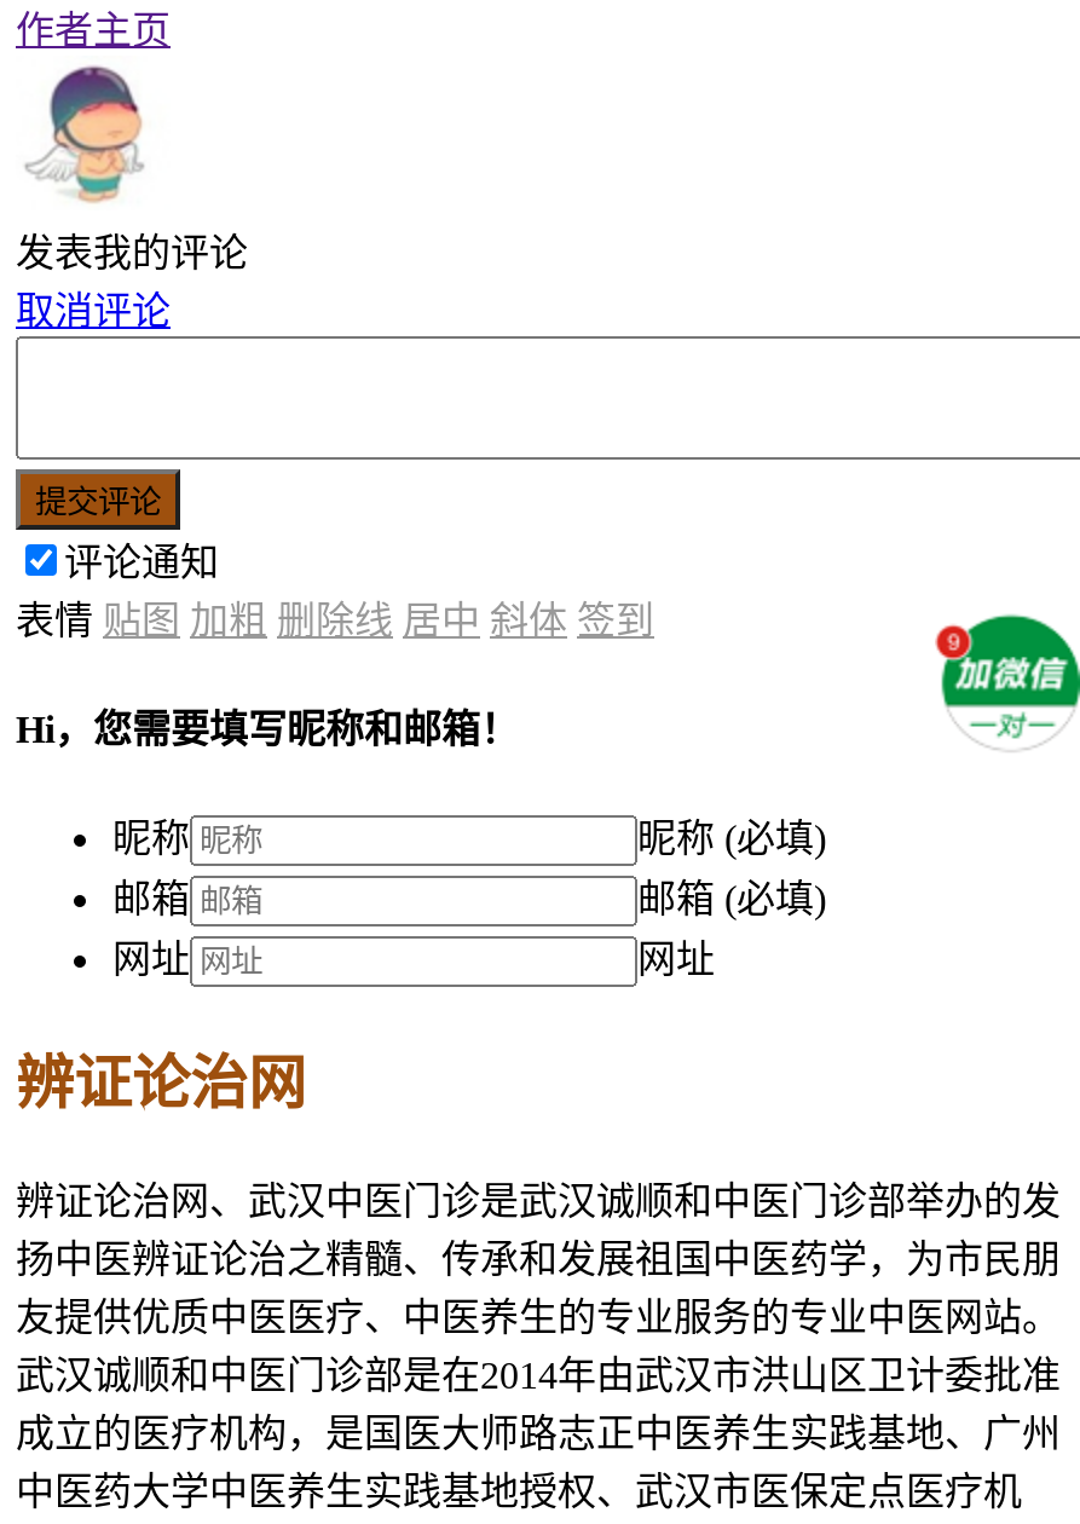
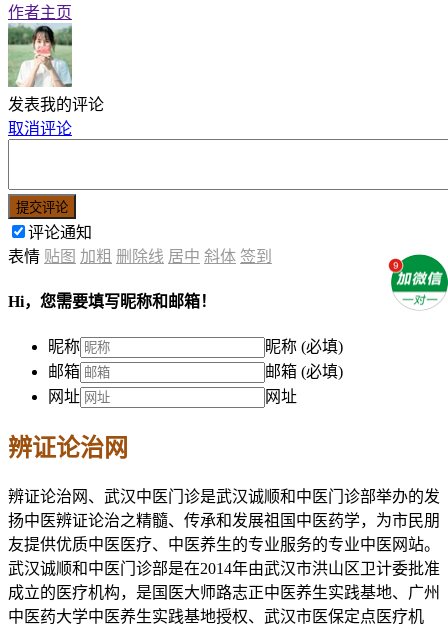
[16,58,171,210] [image] -> [7,23,73,88] [image]

